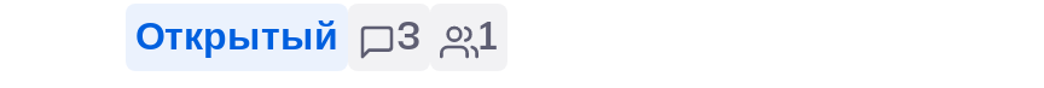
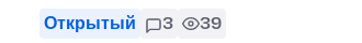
[135,14,498,60] Открытый 3 1 -> [44,13,222,34] Открытый 3 39

